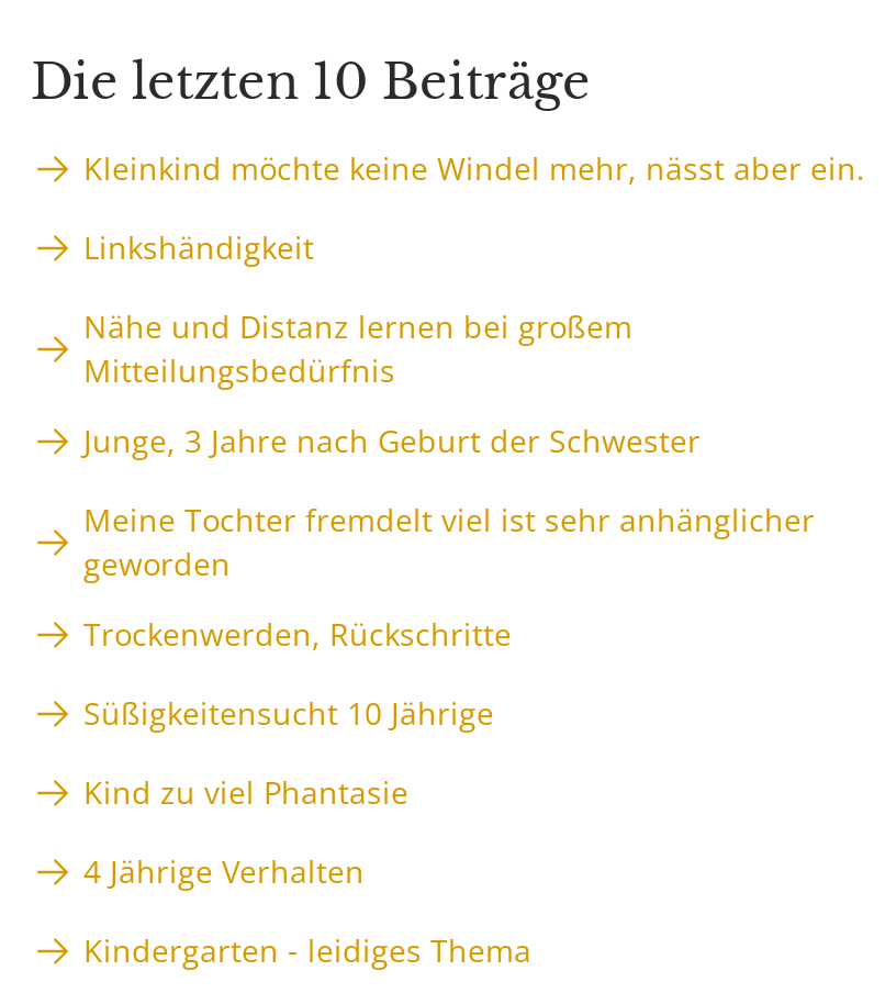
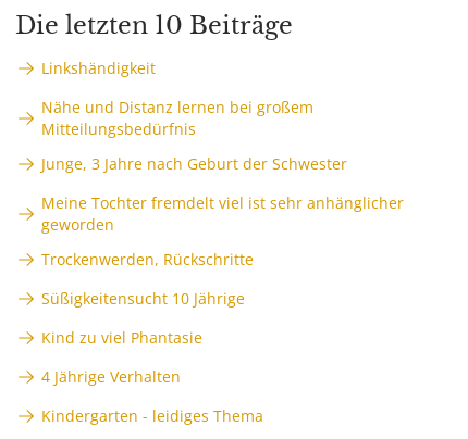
[83,147,865,189] Kleinkind möchte keine Windel mehr, nässt aber ein. -> none

